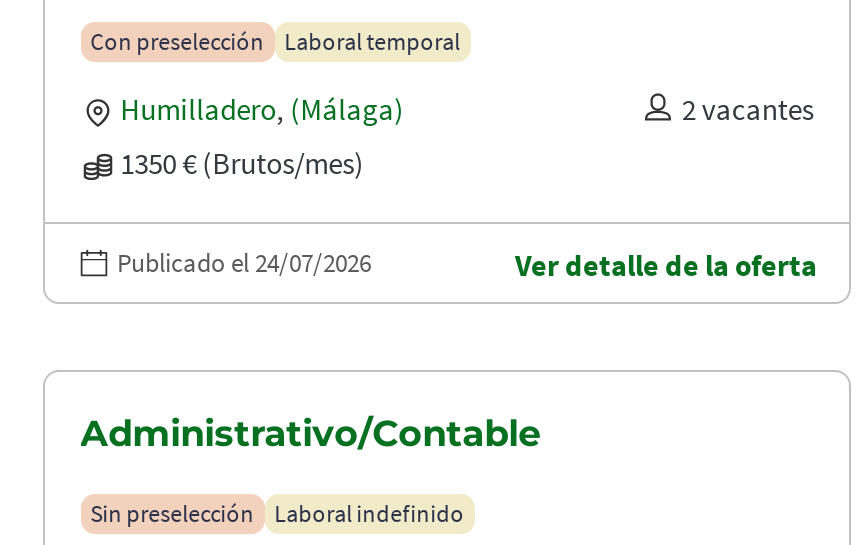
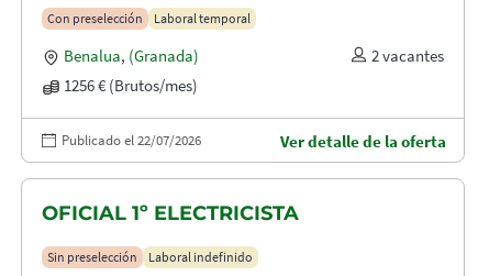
[120,89,404,127] Humilladero, (Málaga) -> [63,45,198,66] Benalua, (Granada)
[120,143,364,181] 1350 € (Brutos/mes) -> [63,75,197,96] 1256 € (Brutos/mes)
[117,245,371,279] Publicado el 24/07/2026 -> [62,131,201,150] Publicado el 22/07/2026
[80,411,540,455] Administrativo/Contable -> [41,201,298,225] OFICIAL 1º ELECTRICISTA

